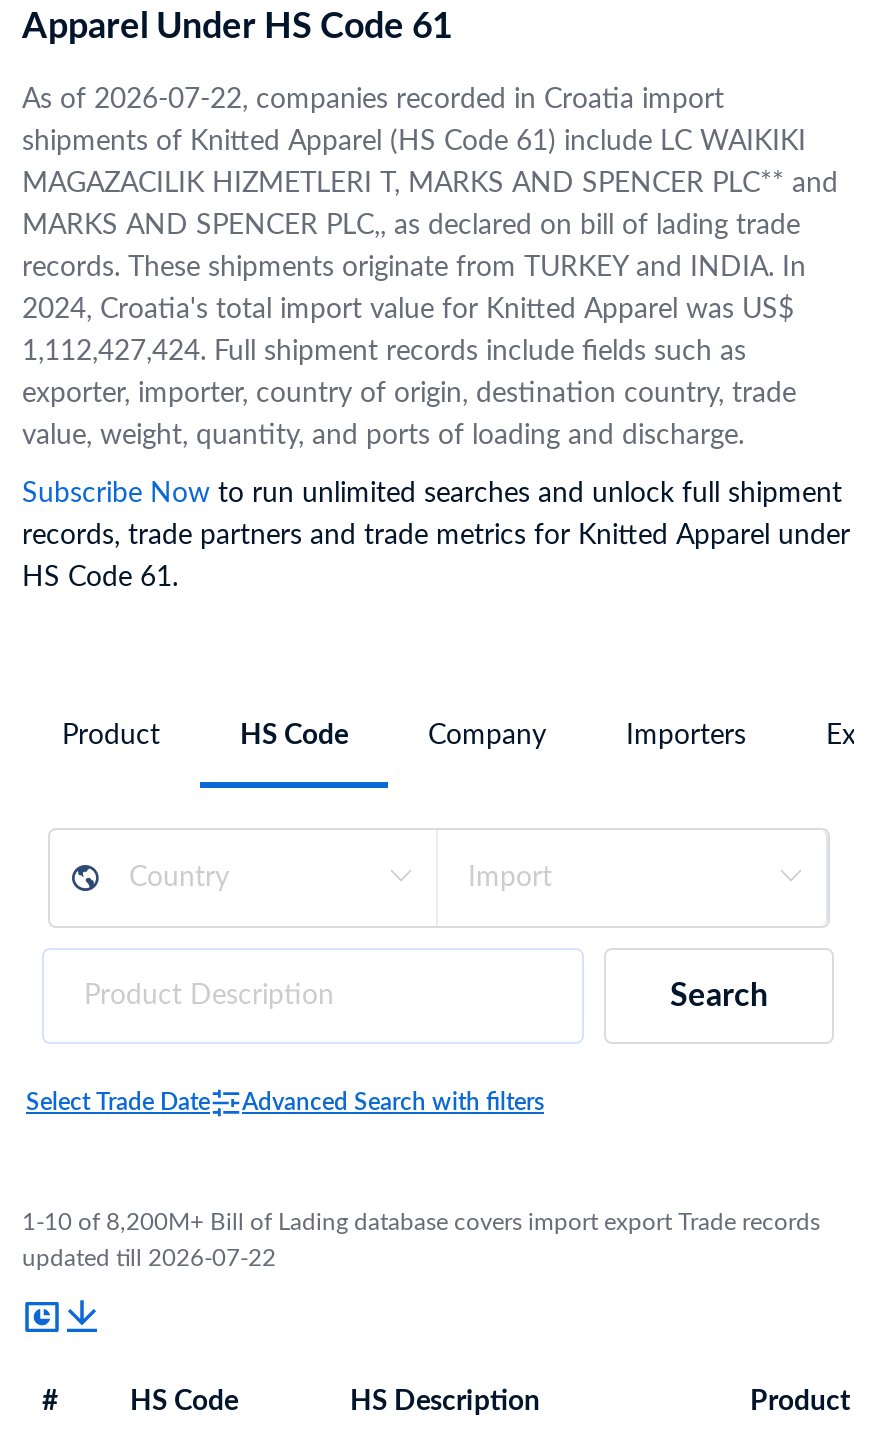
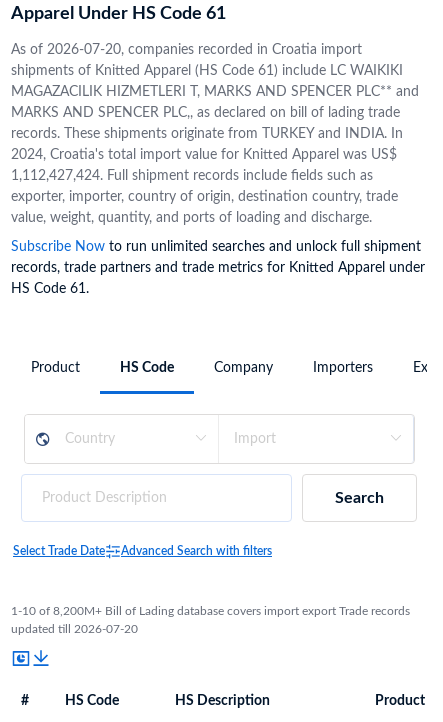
[22,86,724,114] As of 2026-07-22, companies recorded in Croatia import -> [11,43,362,57] As of 2026-07-20, companies recorded in Croatia import
[22,1246,276,1270] updated till 2026-07-22 -> [11,623,138,635] updated till 2026-07-20

